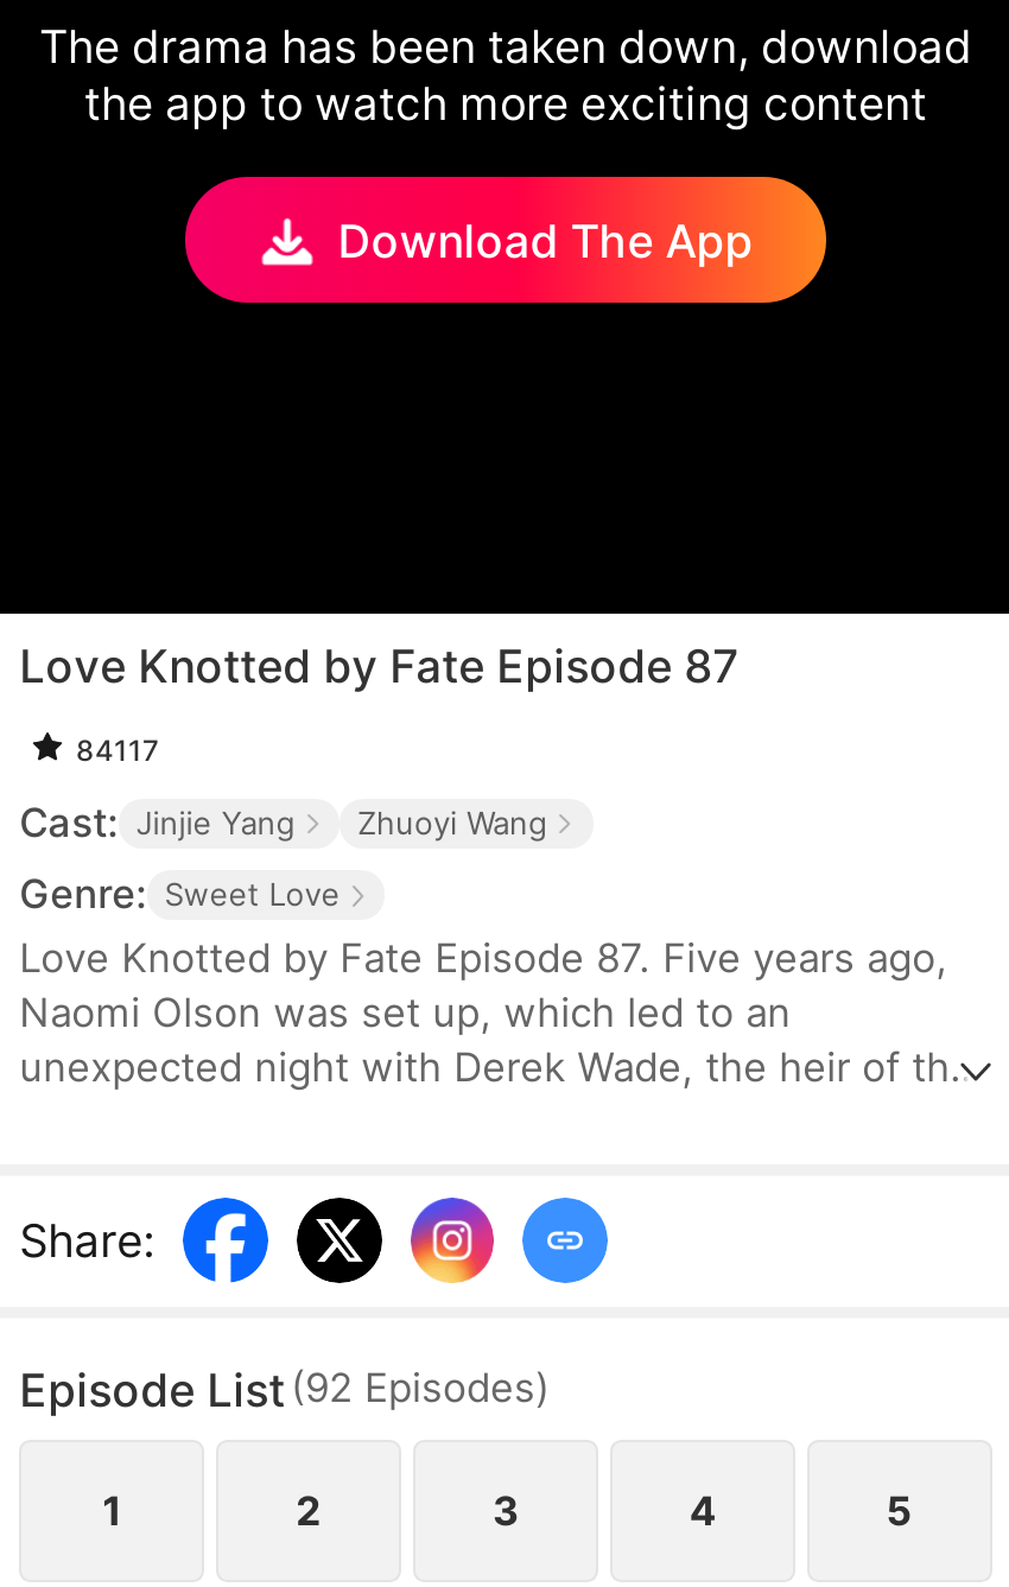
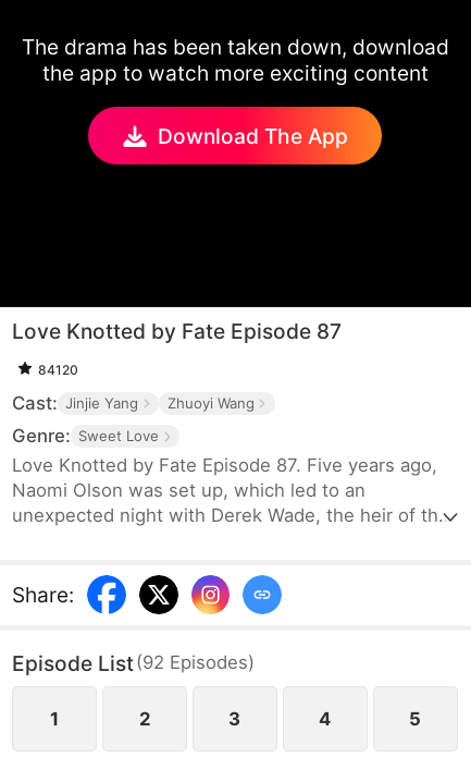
[76,732,159,767] 84117 -> [38,361,78,378] 84120

